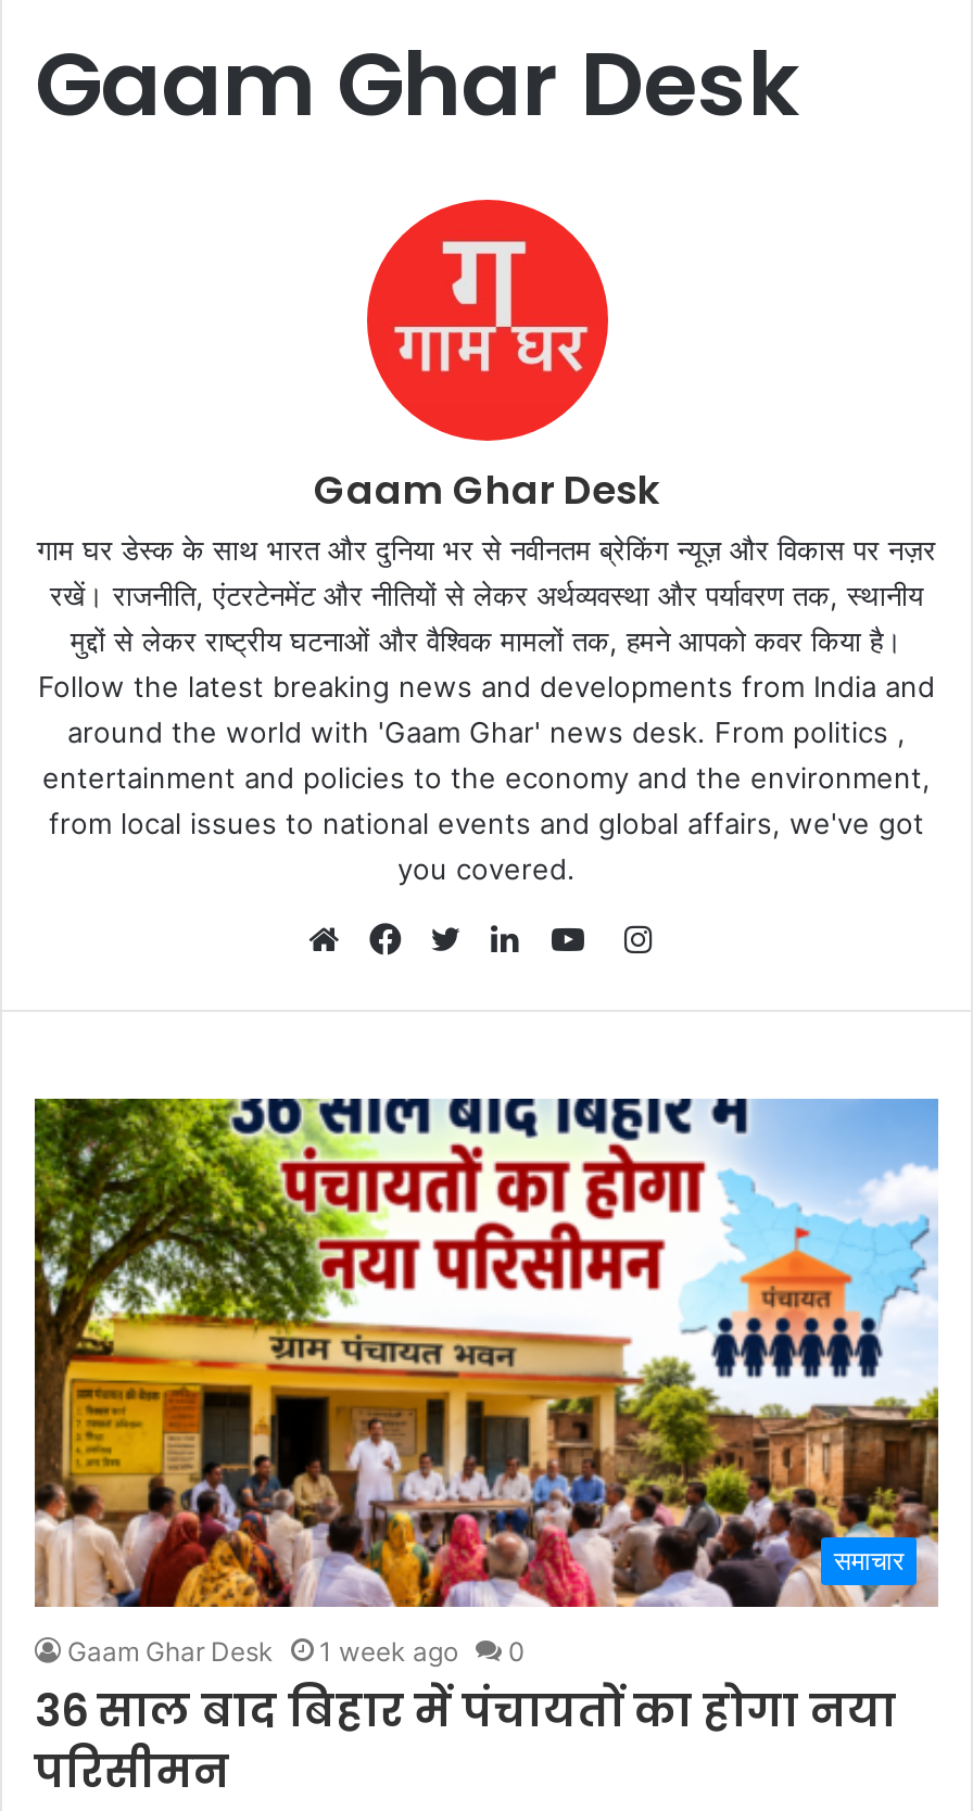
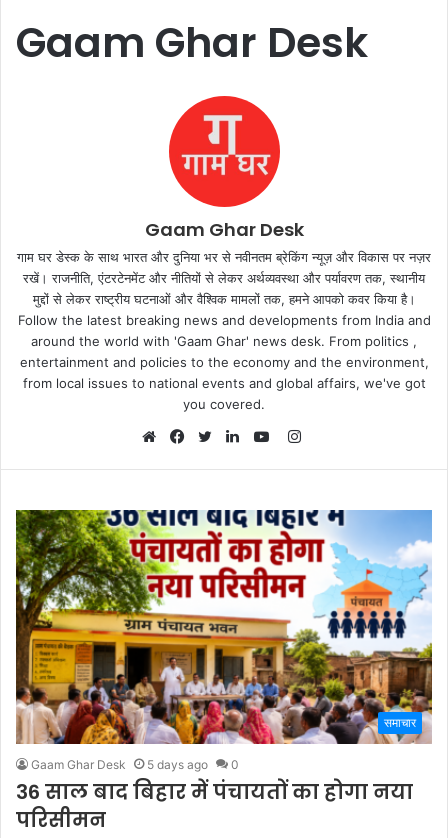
[67,1636,526,1668] Gaam Ghar Desk 1 week ago 0 -> [31,757,239,772] Gaam Ghar Desk 5 days ago 0

